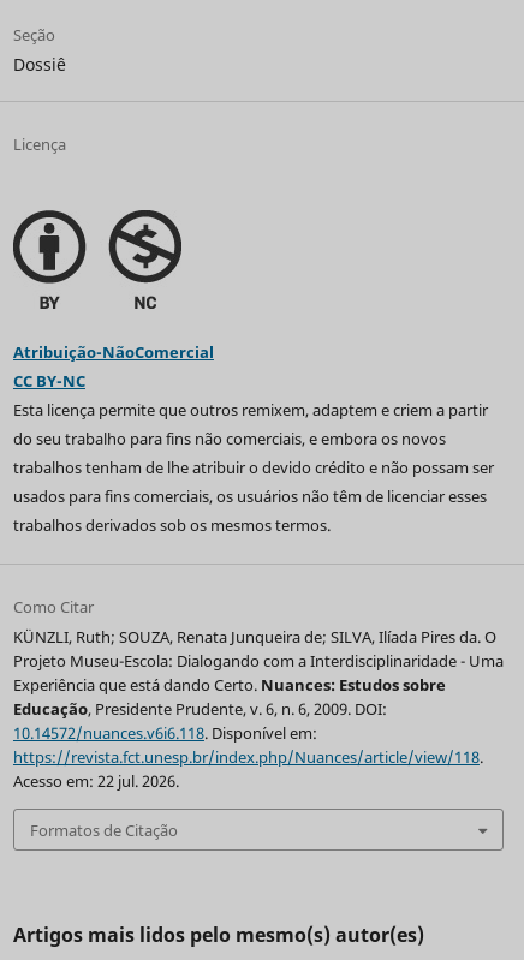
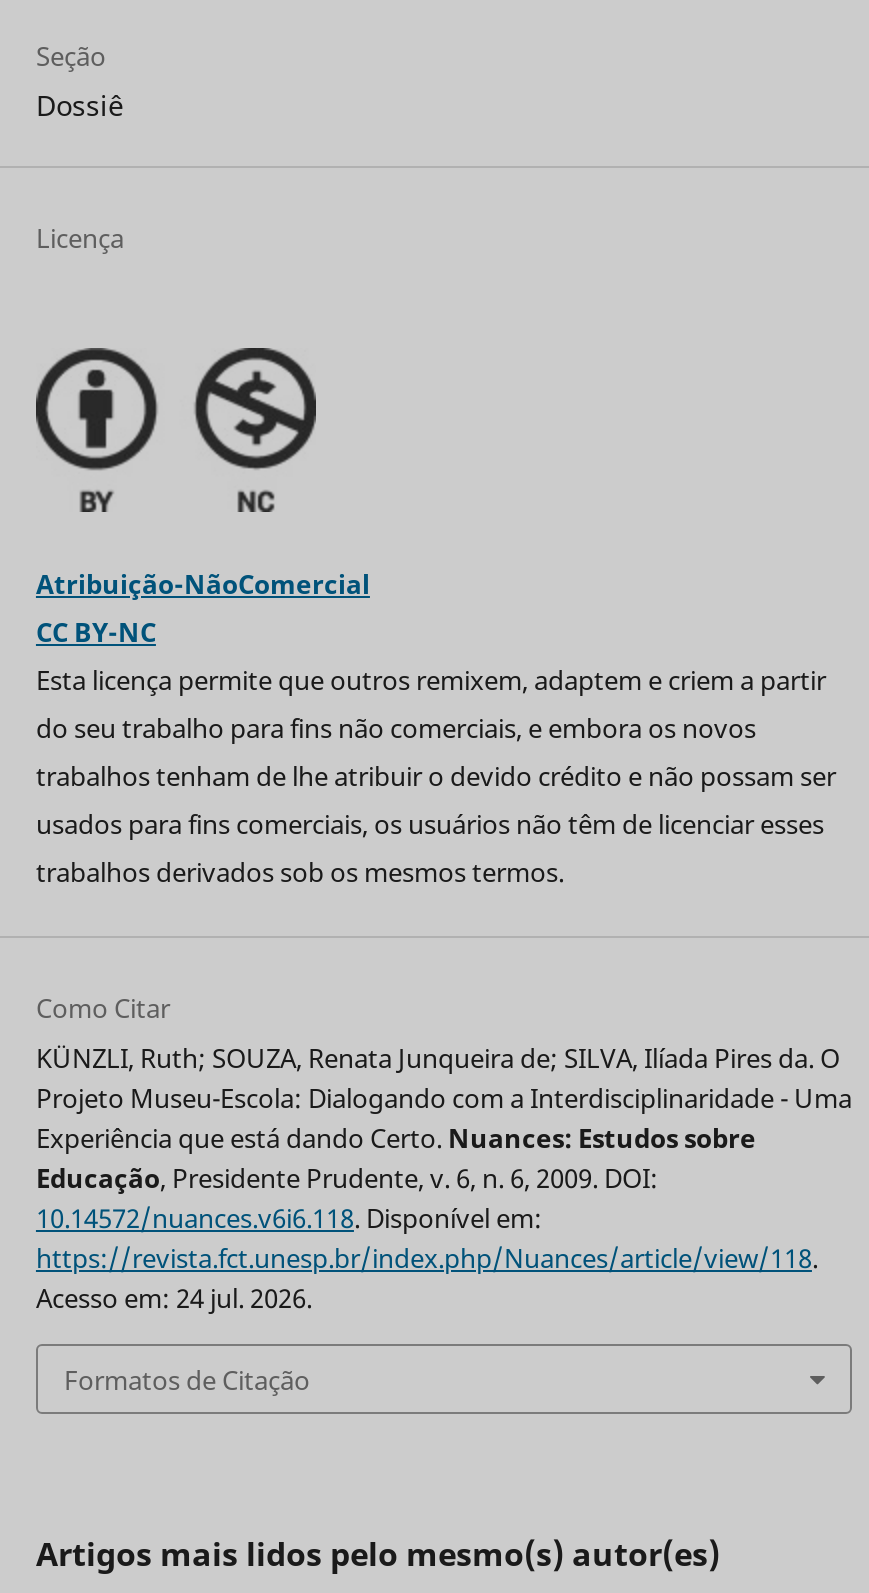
[13,770,179,792] Acesso em: 22 jul. 2026. -> [36,1280,312,1316] Acesso em: 24 jul. 2026.

